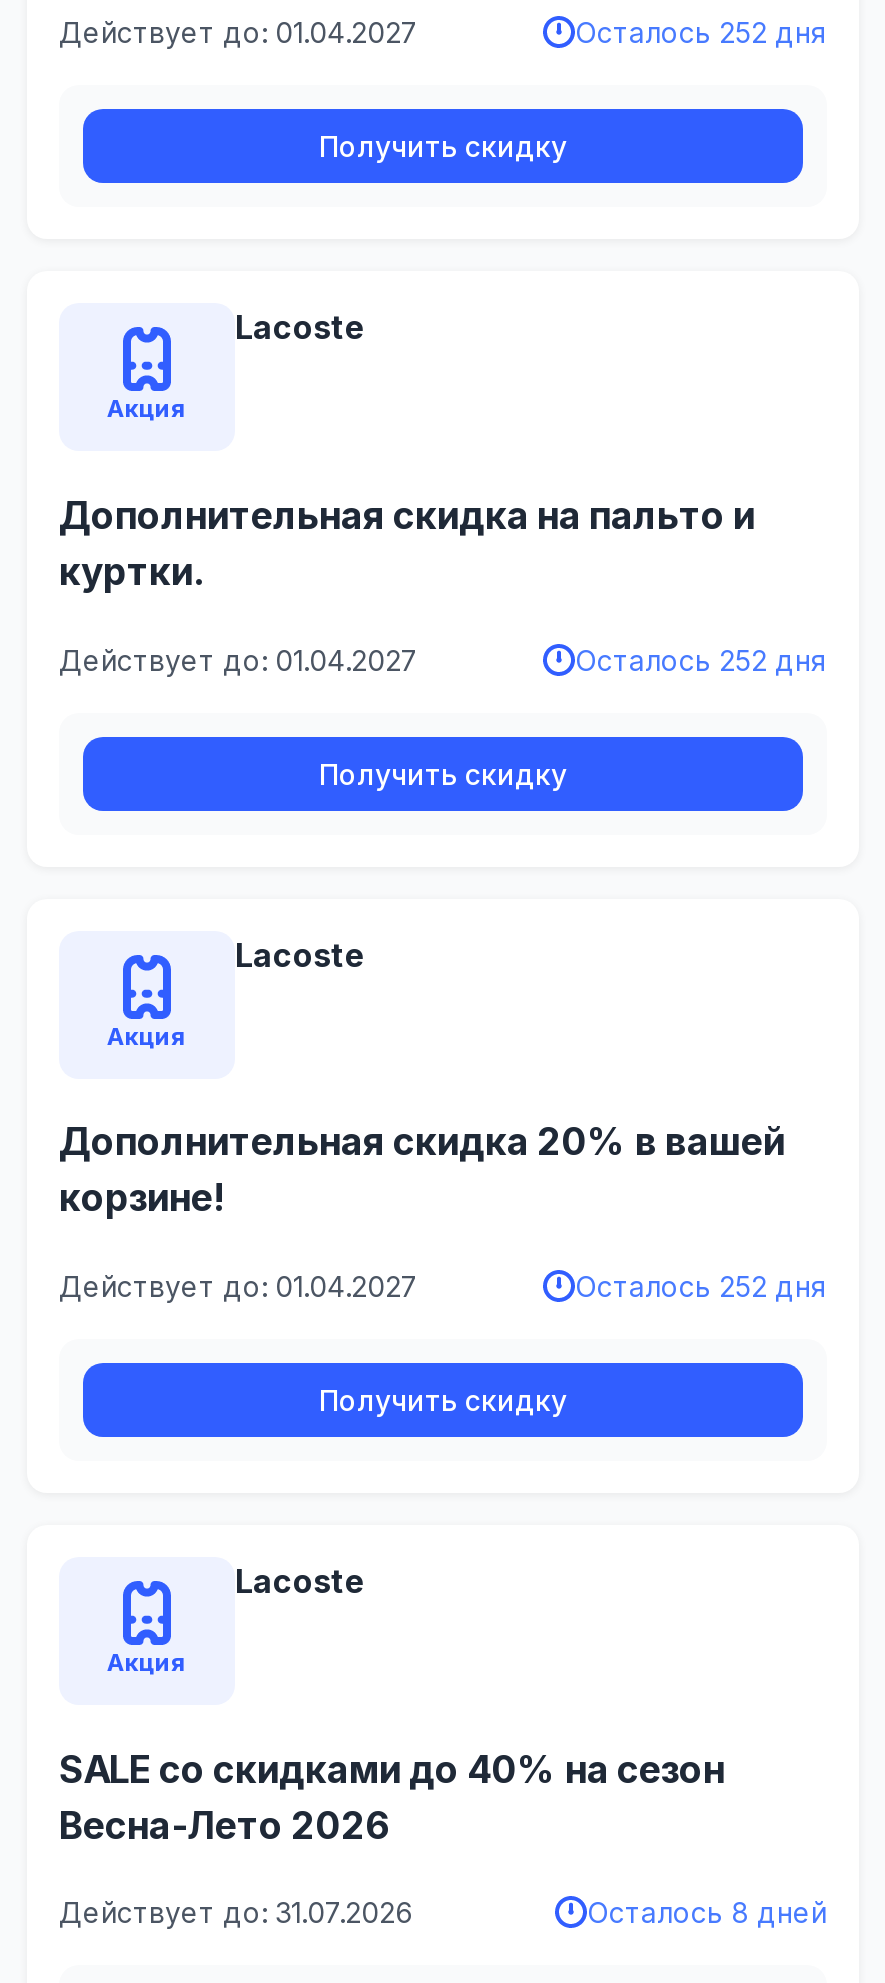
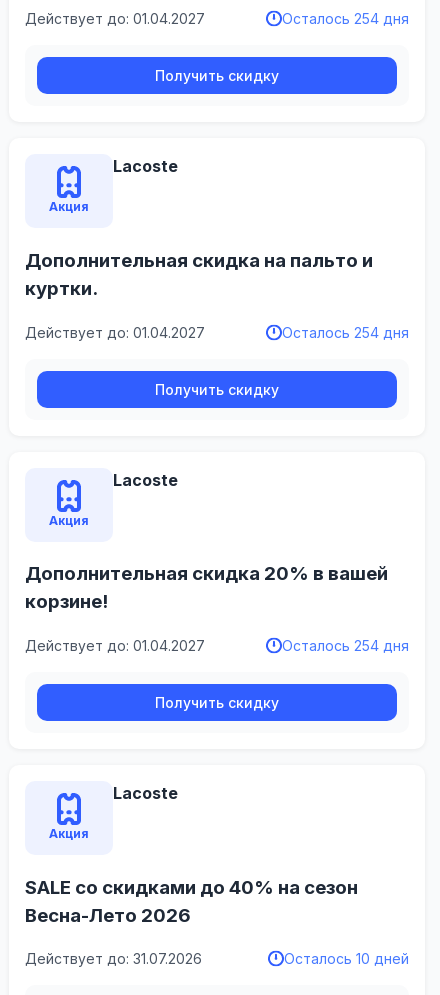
[575,15,827,49] Осталось 252 дня -> [282,10,409,27] Осталось 254 дня
[575,642,827,676] Осталось 252 дня -> [282,323,409,340] Осталось 254 дня
[575,1269,827,1303] Осталось 252 дня -> [282,637,409,654] Осталось 254 дня
[587,1896,827,1930] Осталось 8 дней -> [284,950,409,967] Осталось 10 дней

